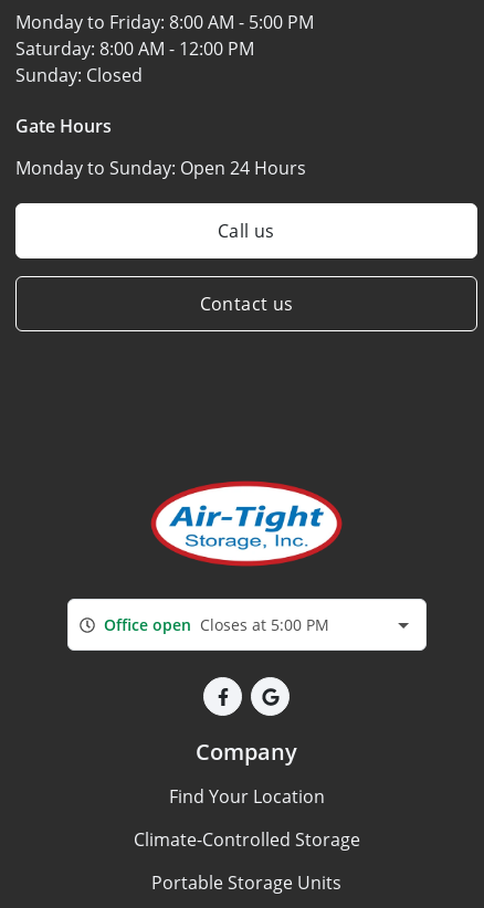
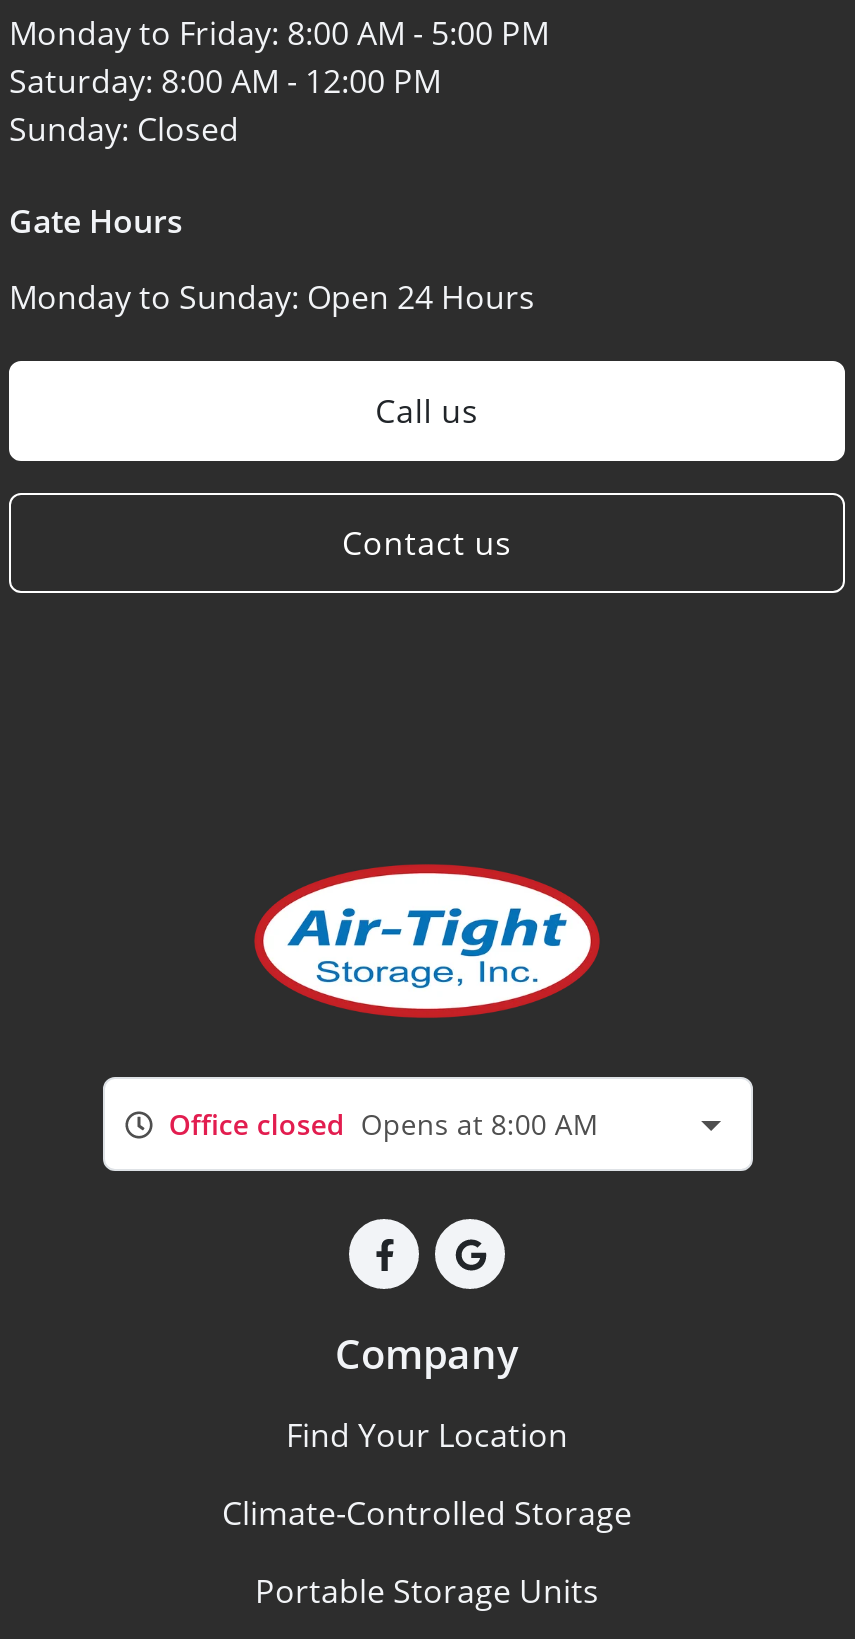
[104,614,329,635] Office open Closes at 5:00 PM -> [169,1105,599,1143] Office closed Opens at 8:00 AM

